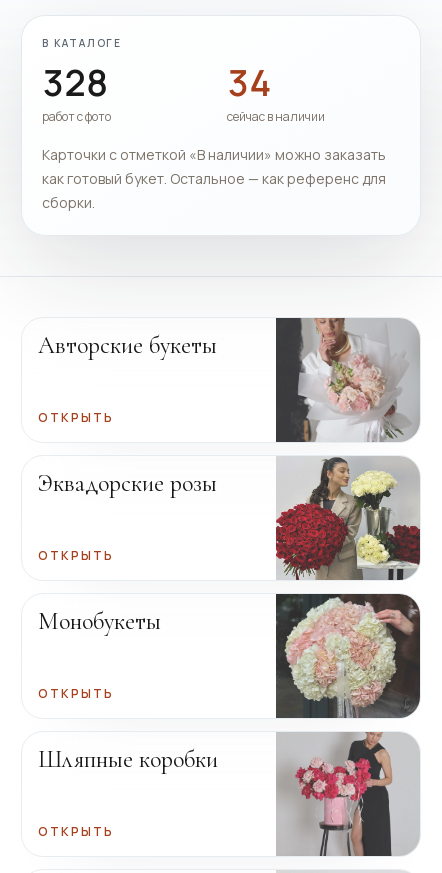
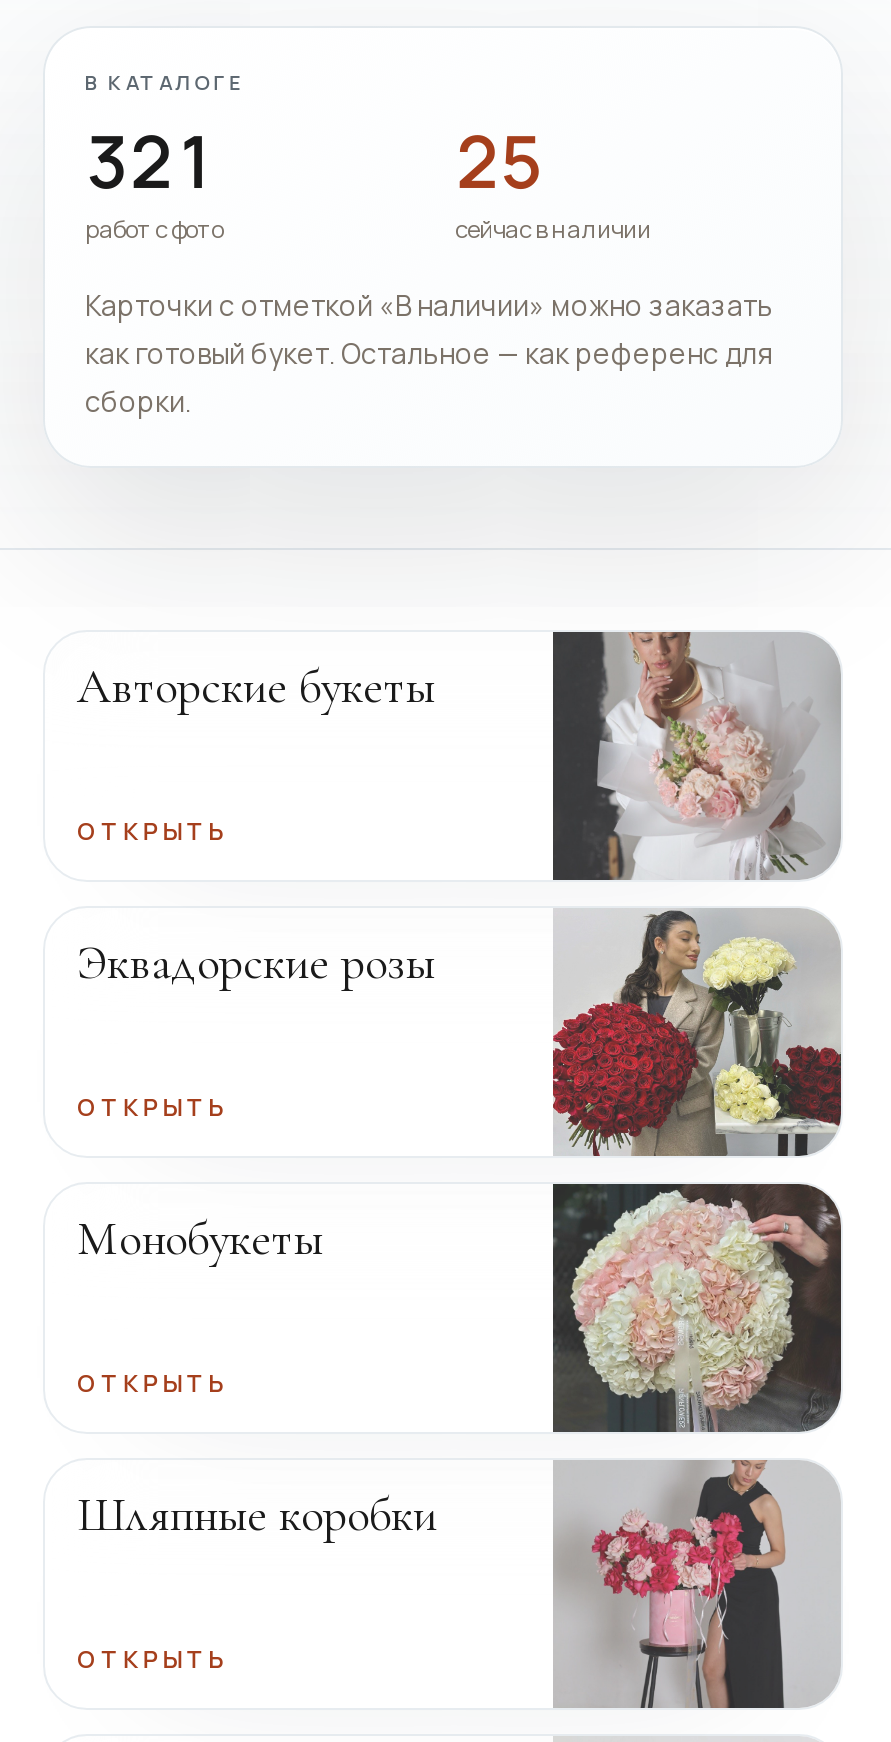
[42,58,108,107] 328 -> [85,112,217,210] 321
[227,58,271,107] 34 -> [455,112,543,210] 25

